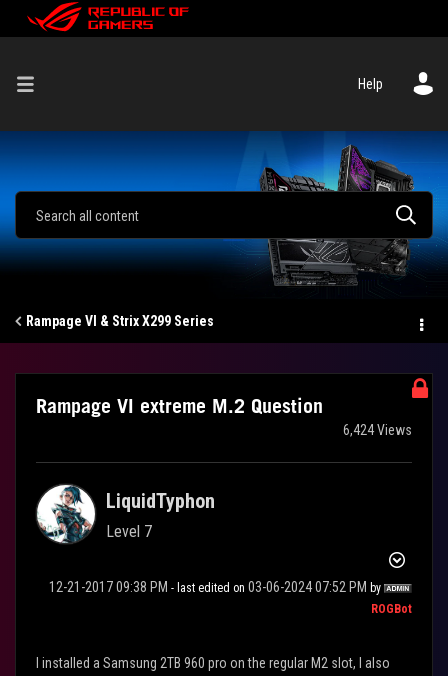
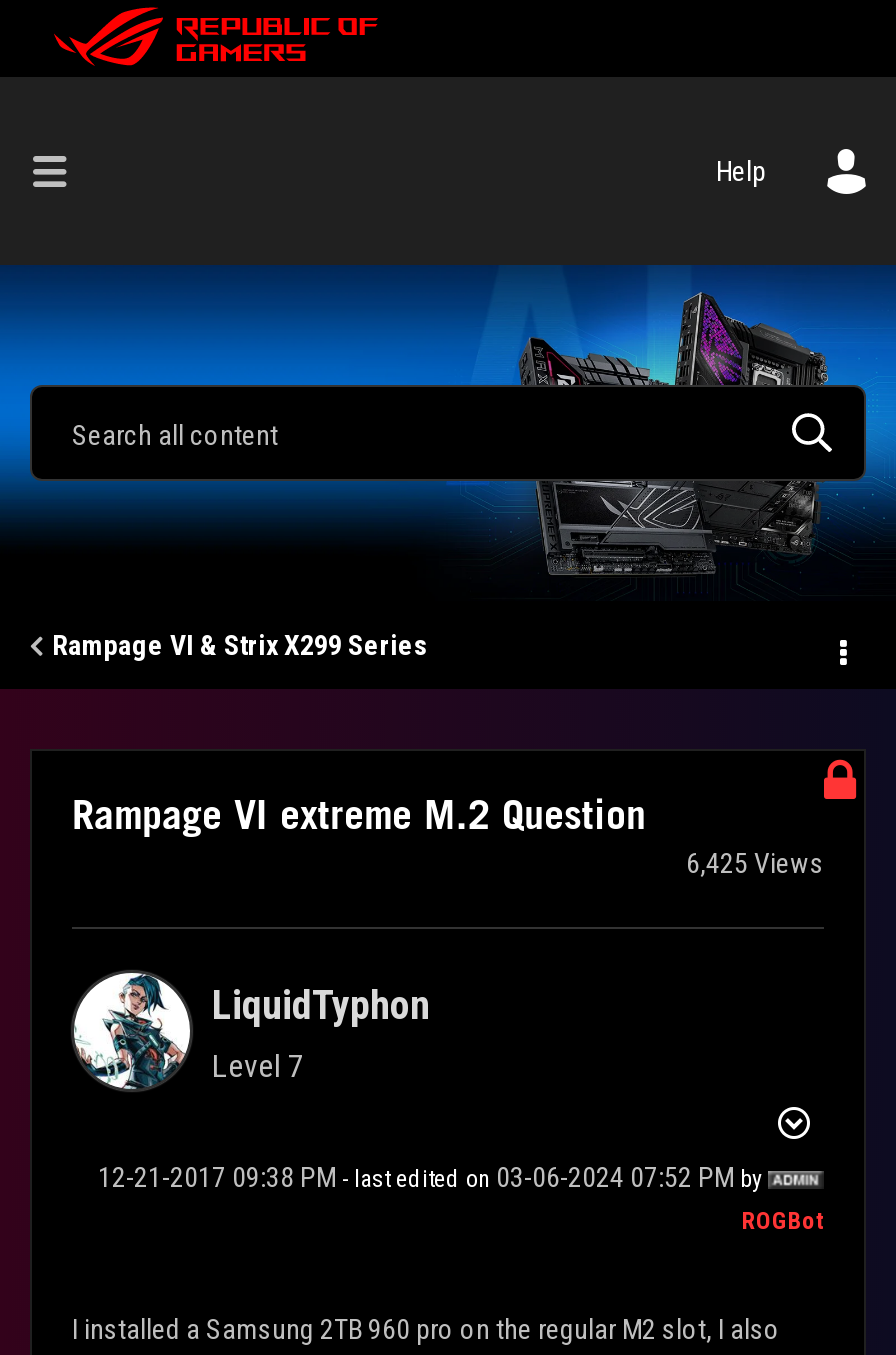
[343,422,412,438] 6,424 Views -> [686,847,824,879] 6,425 Views

